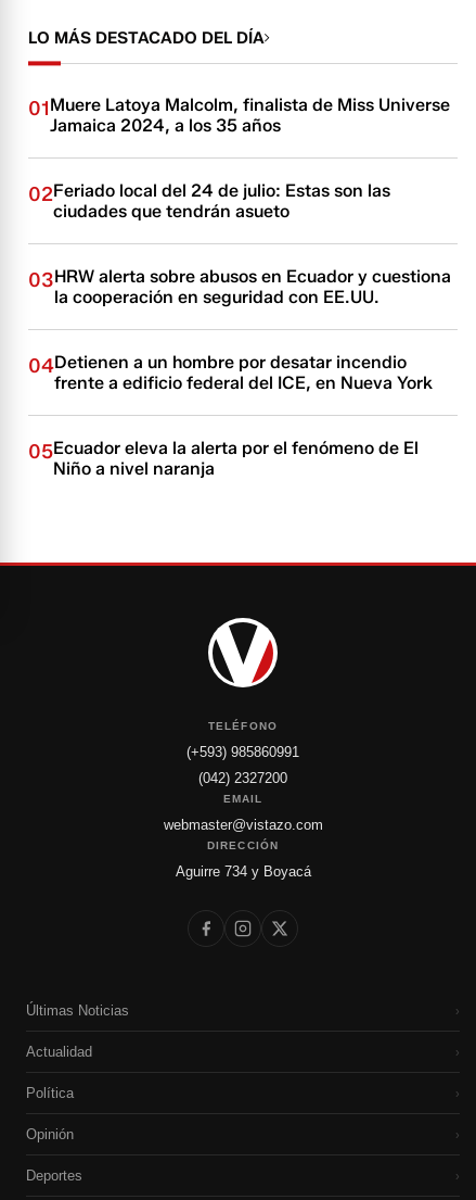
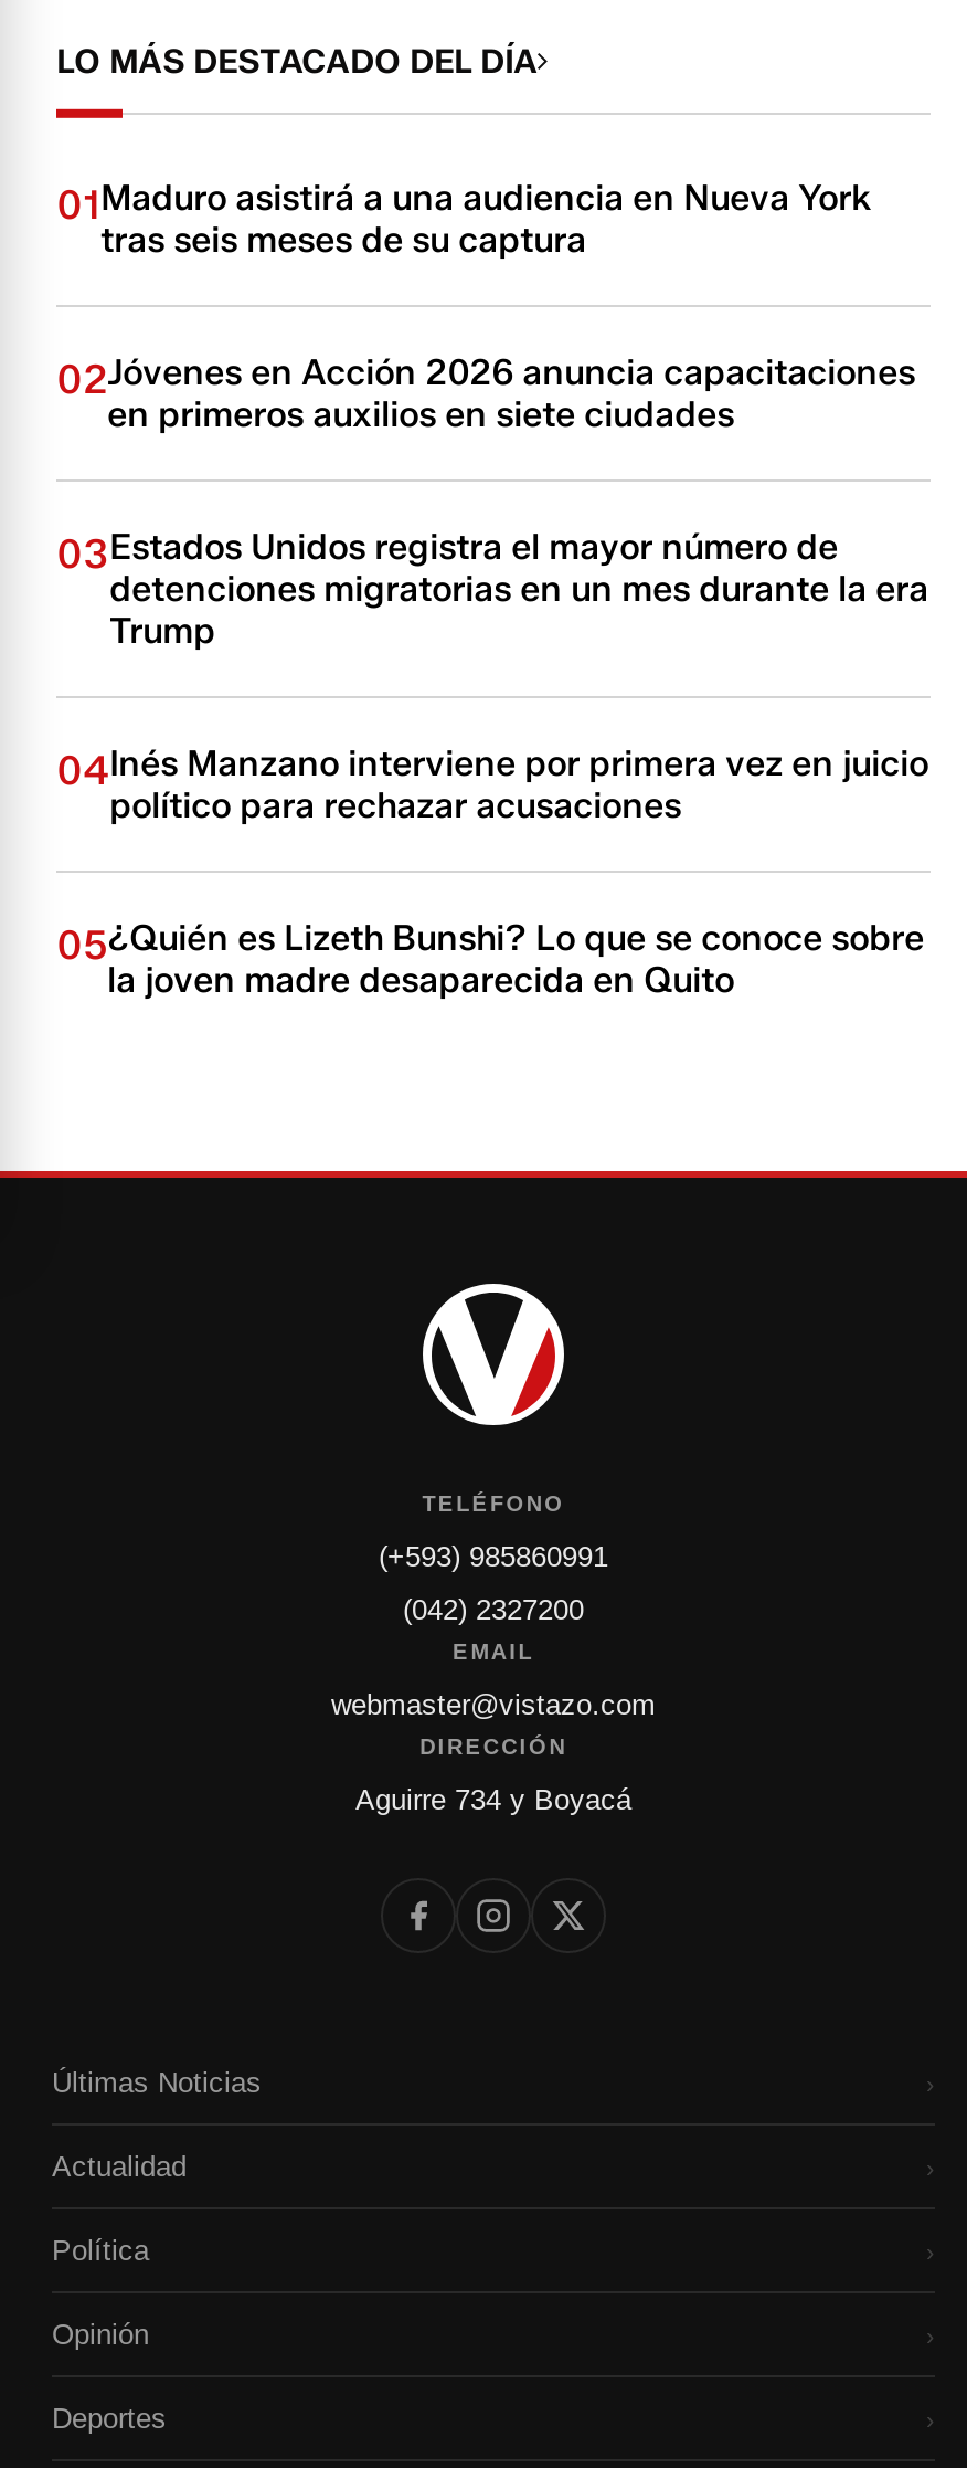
[28,94,450,136] 01Muere Latoya Malcolm, finalista de Miss Universe | Jamaica 2024, a los 35 años -> [57,177,871,261] 01Maduro asistirá a una audiencia en Nueva York | tras seis meses de su captura
[28,180,390,222] 02Feriado local del 24 de julio: Estas son las | ciudades que tendrán asueto -> [57,351,915,435] 02Jóvenes en Acción 2026 anuncia capacitaciones | en primeros auxilios en siete ciudades
[28,266,451,307] 03HRW alerta sobre abusos en Ecuador y cuestiona | la cooperación en seguridad con EE.UU. -> [57,526,929,652] 03Estados Unidos registra el mayor número de | detenciones migratorias en un mes durante la era | Trump
[28,352,433,393] 04Detienen a un hombre por desatar incendio | frente a edificio federal del ICE, en Nueva York -> [57,742,929,826] 04Inés Manzano interviene por primera vez en juicio | político para rechazar acusaciones
[28,438,419,479] 05Ecuador eleva la alerta por el fenómeno de El | Niño a nivel naranja -> [57,917,924,1001] 05¿Quién es Lizeth Bunshi? Lo que se conoce sobre | la joven madre desaparecida en Quito

